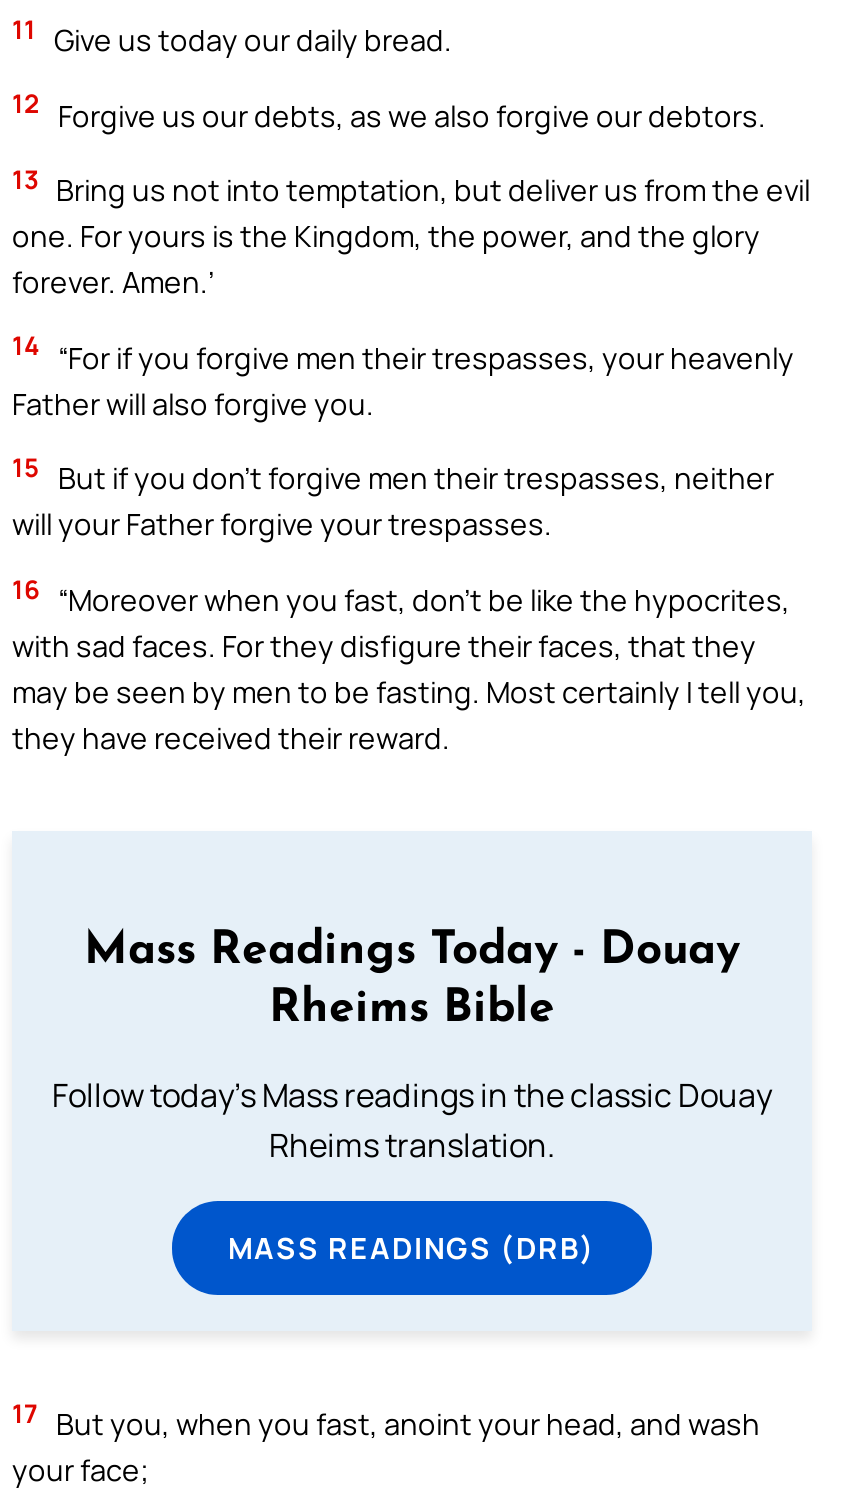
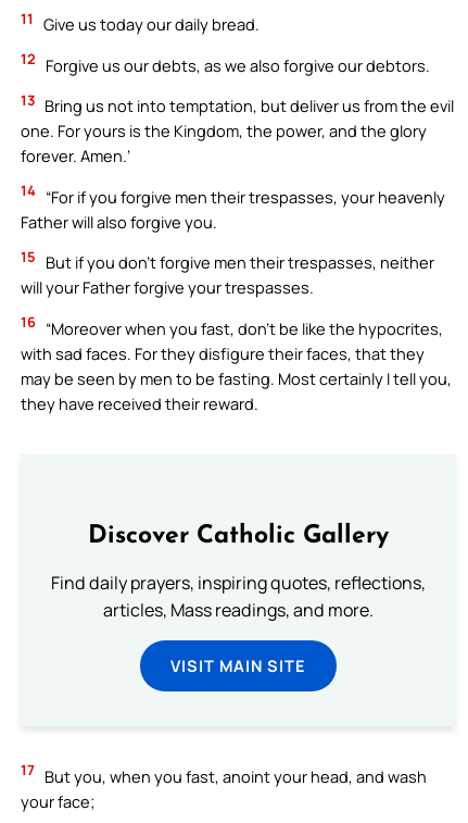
[84,929,740,1033] Mass Readings Today - Douay | Rheims Bible -> [87,524,388,549] Discover Catholic Gallery
[52,1074,772,1168] Follow today's Mass readings in the classic Douay | Rheims translation. -> [50,571,425,622] Find daily prayers, inspiring quotes, reflections, | articles, Mass readings, and more.
[228,1228,596,1268] MASS READINGS (DRB) -> [170,654,306,676] VISIT MAIN SITE

